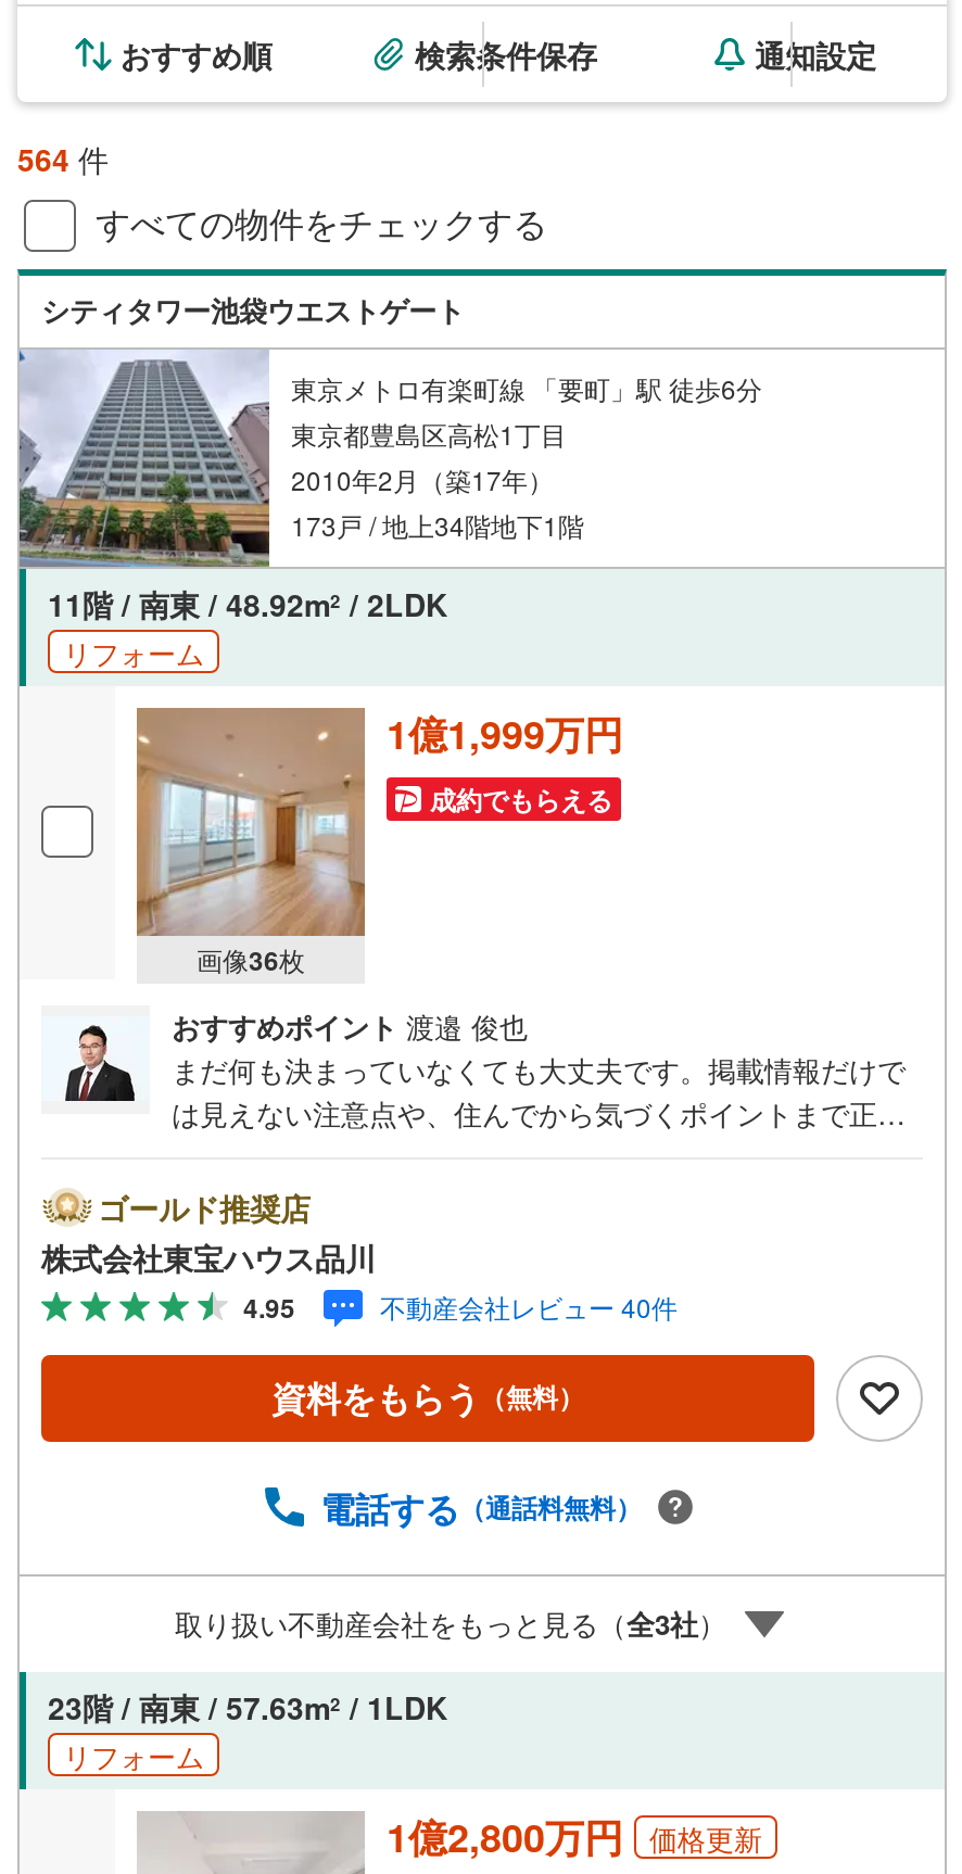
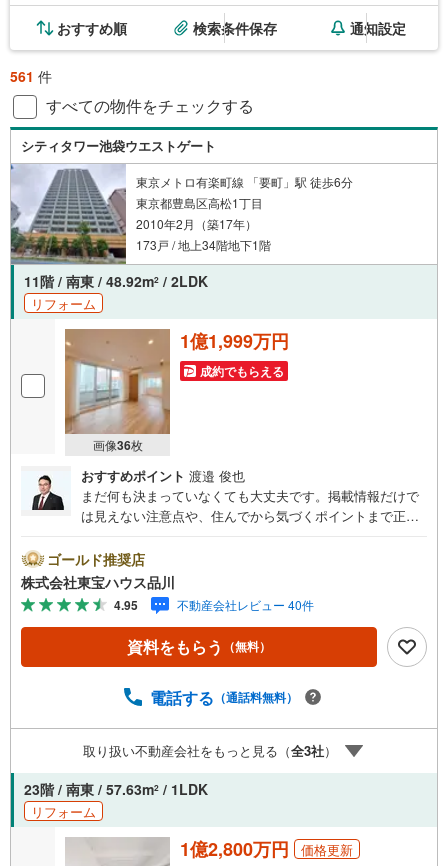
[17,136,109,180] 564件 -> [10,66,52,86] 561件

